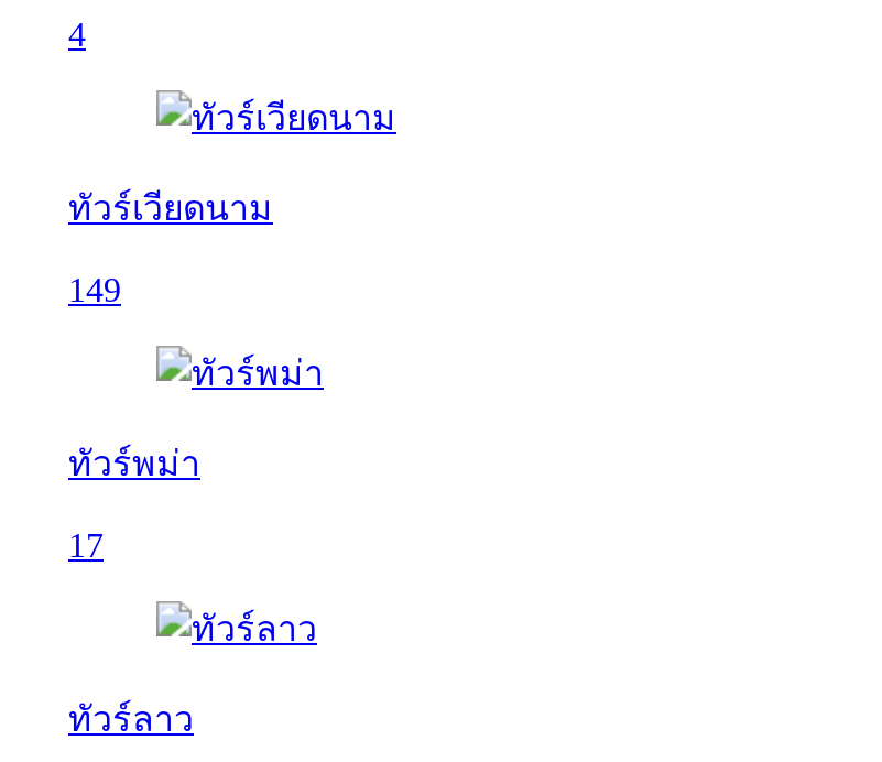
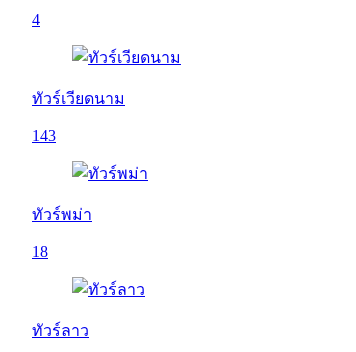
[68,271,121,308] 149 -> [32,127,56,144] 143
[68,526,104,564] 17 -> [32,243,48,260] 18

